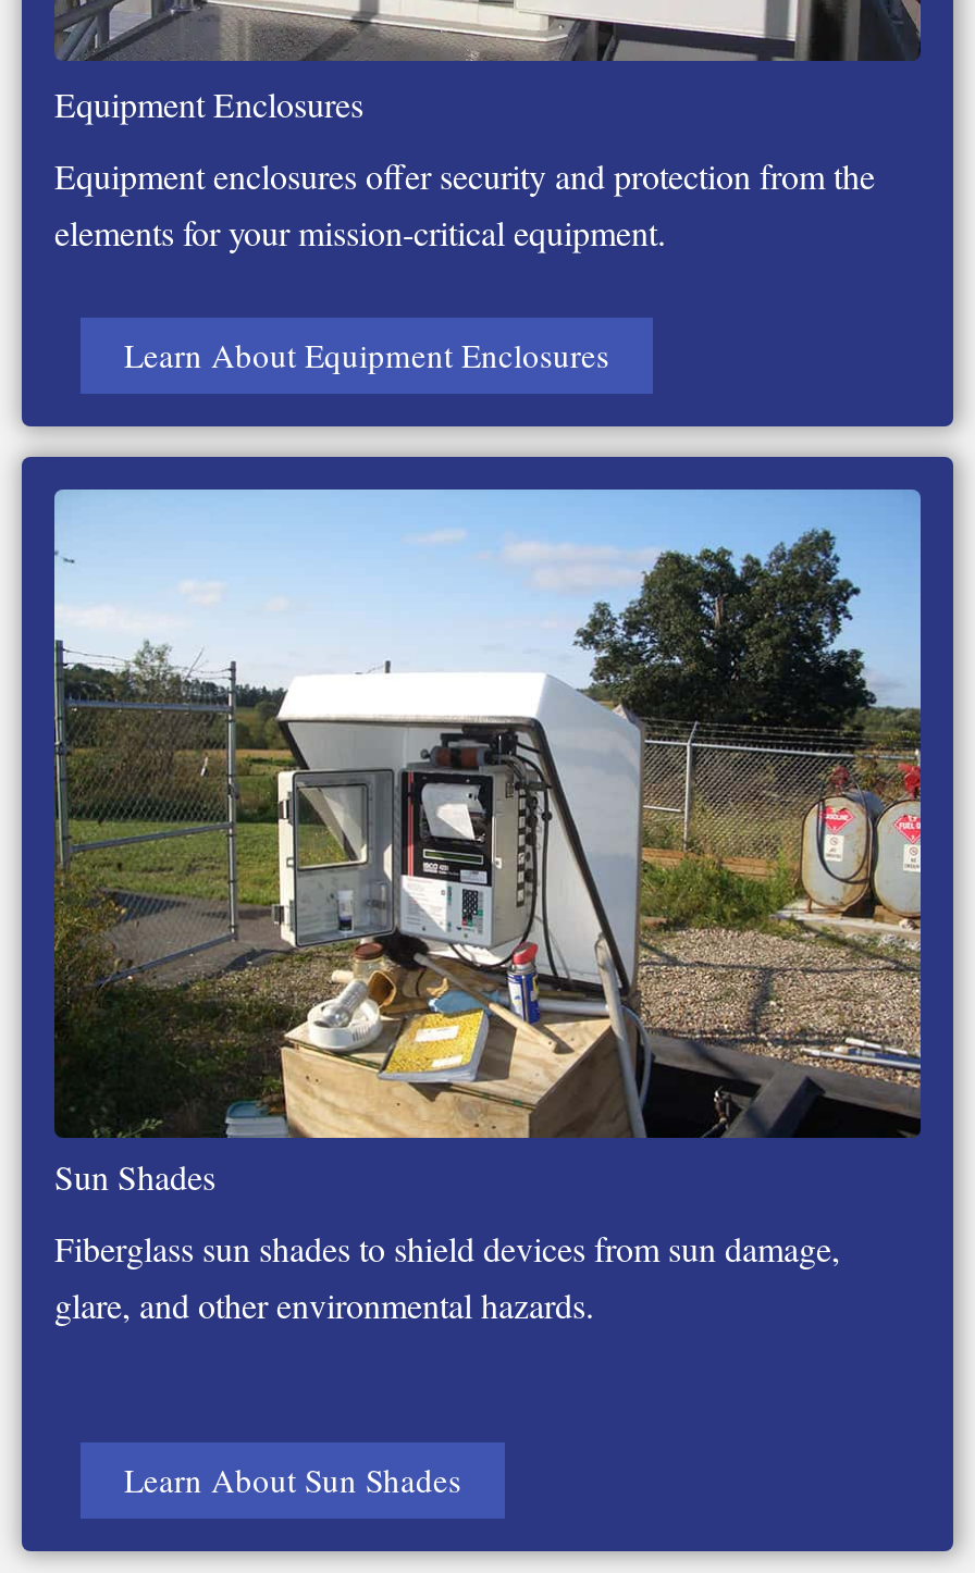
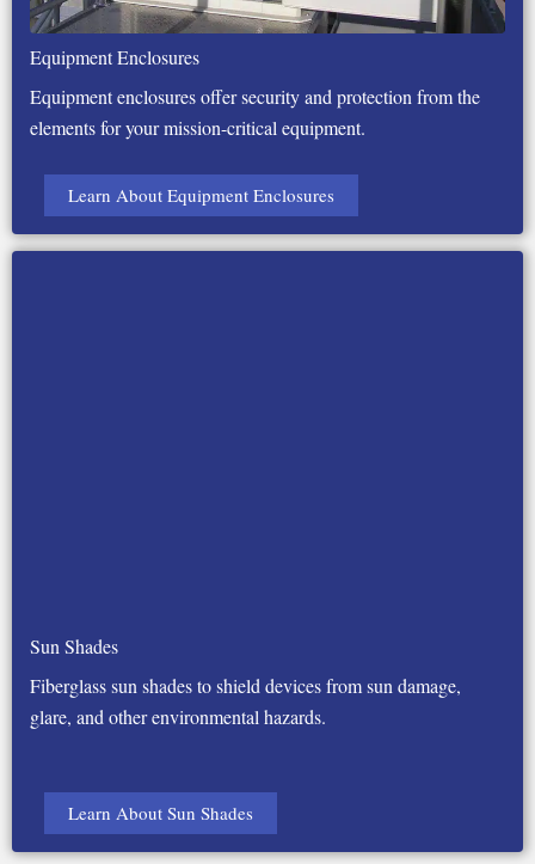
[52,487,923,1140] [image] -> none

